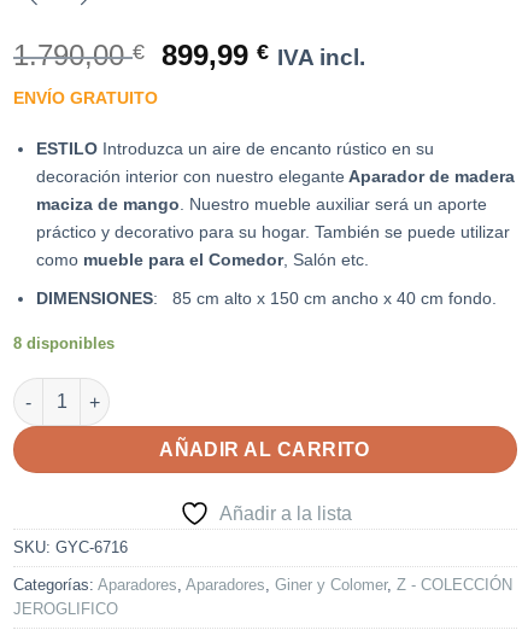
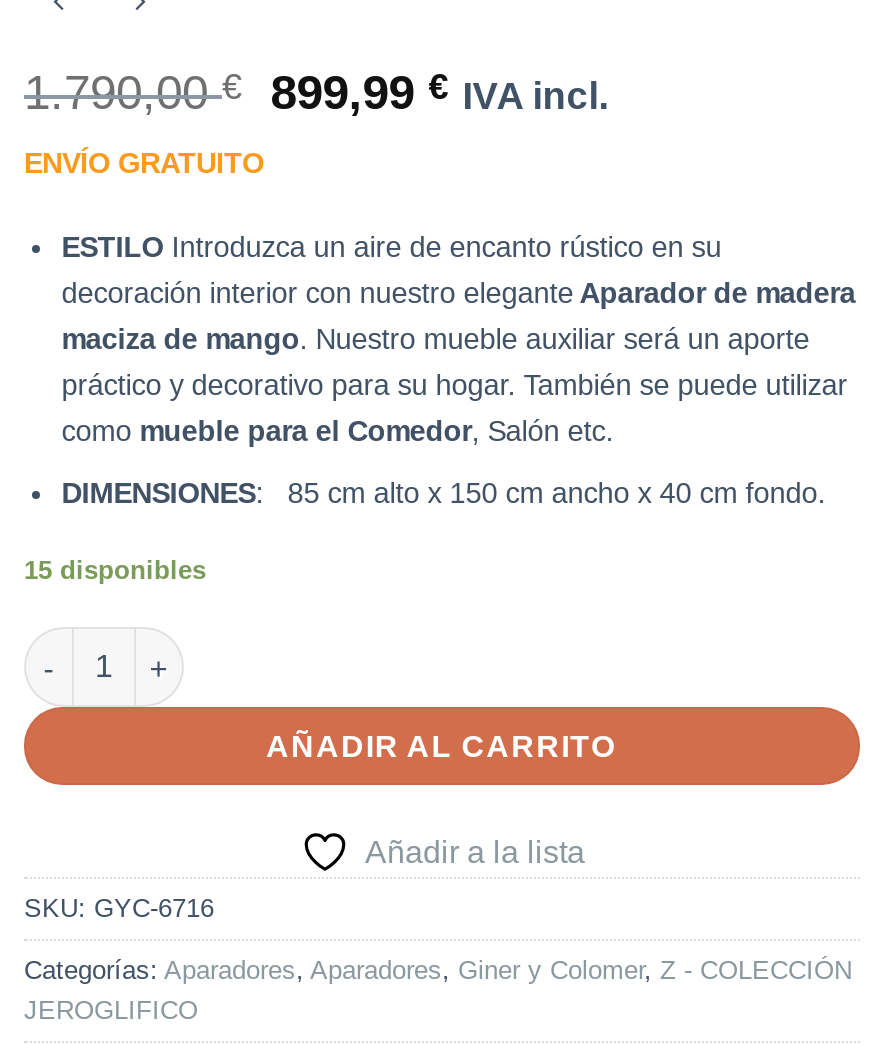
[13,335,115,353] 8 disponibles -> [24,555,206,585] 15 disponibles

